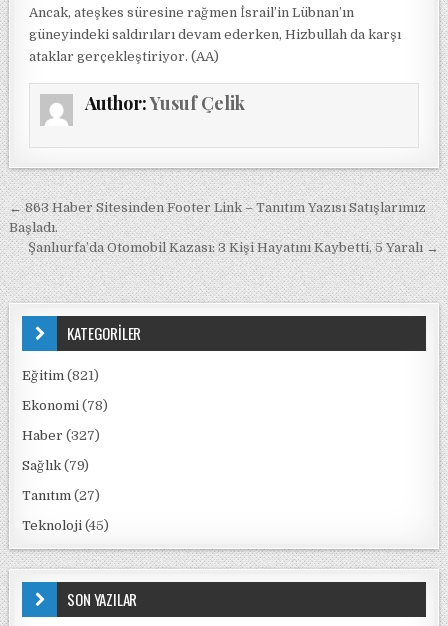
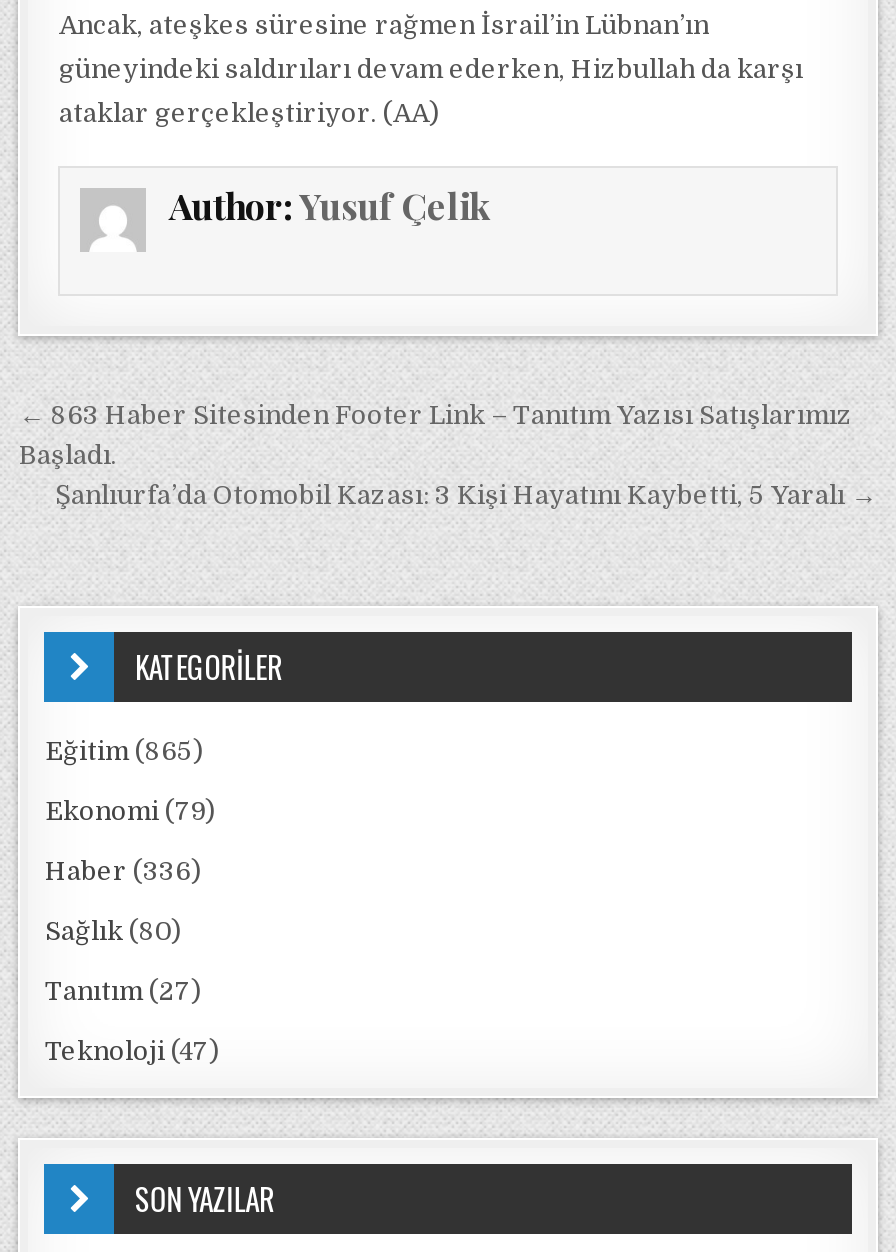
[22,368,99,383] Eğitim (821) -> [45,736,203,766] Eğitim (865)
[22,398,108,413] Ekonomi (78) -> [45,796,215,826] Ekonomi (79)
[22,428,100,443] Haber (327) -> [45,856,201,886] Haber (336)
[22,458,89,473] Sağlık (79) -> [45,916,181,946] Sağlık (80)
[22,518,109,533] Teknoloji (45) -> [45,1036,219,1066] Teknoloji (47)

